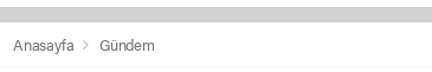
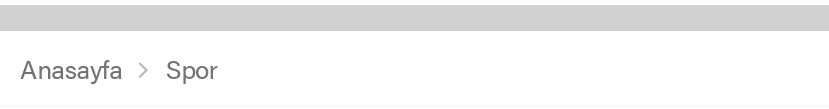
[99,33,155,55] Gündem -> [166,49,218,87] Spor

